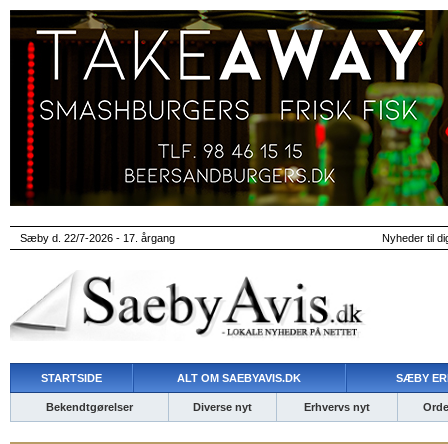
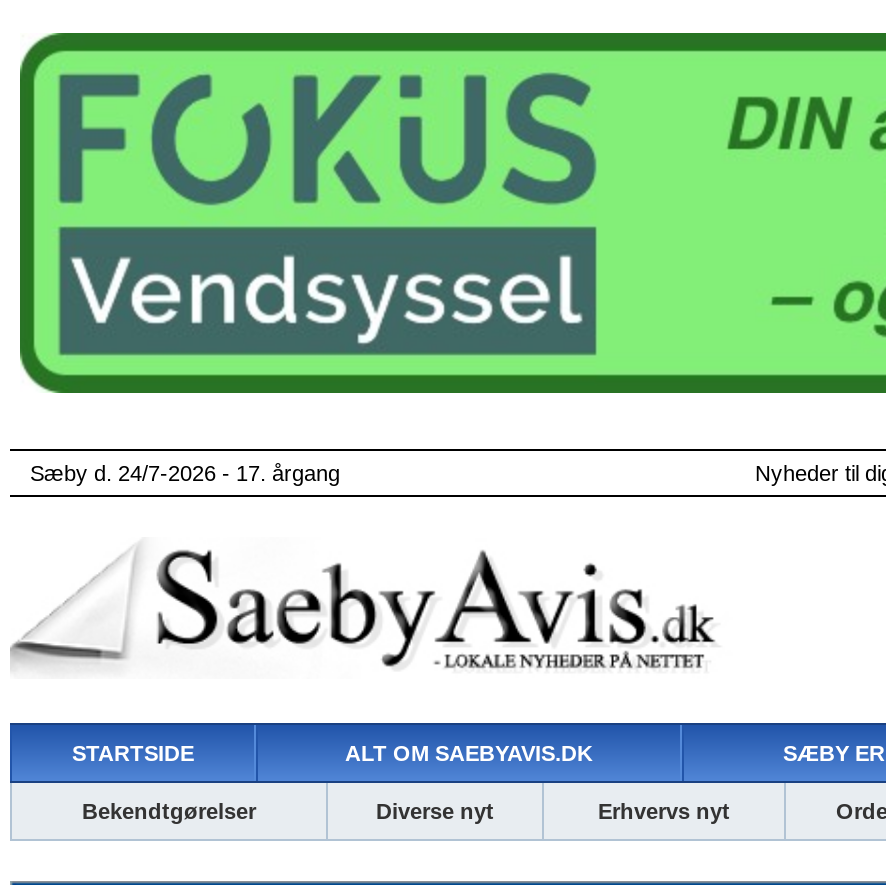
[9,9,445,244] [image] | Sæby d. 22/7-2026 - 17. årgang -> [10,17,880,485] [image] | Sæby d. 24/7-2026 - 17. årgang

